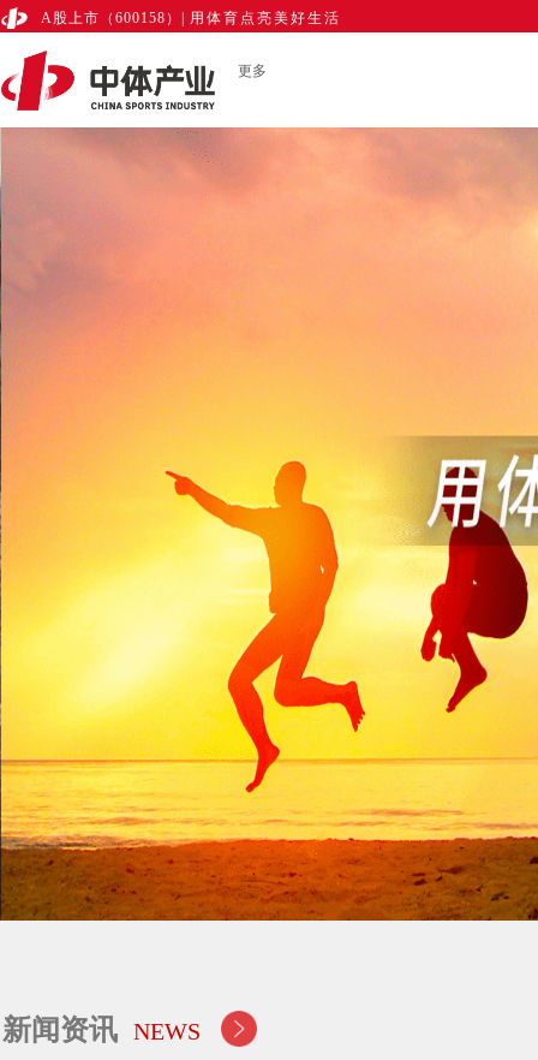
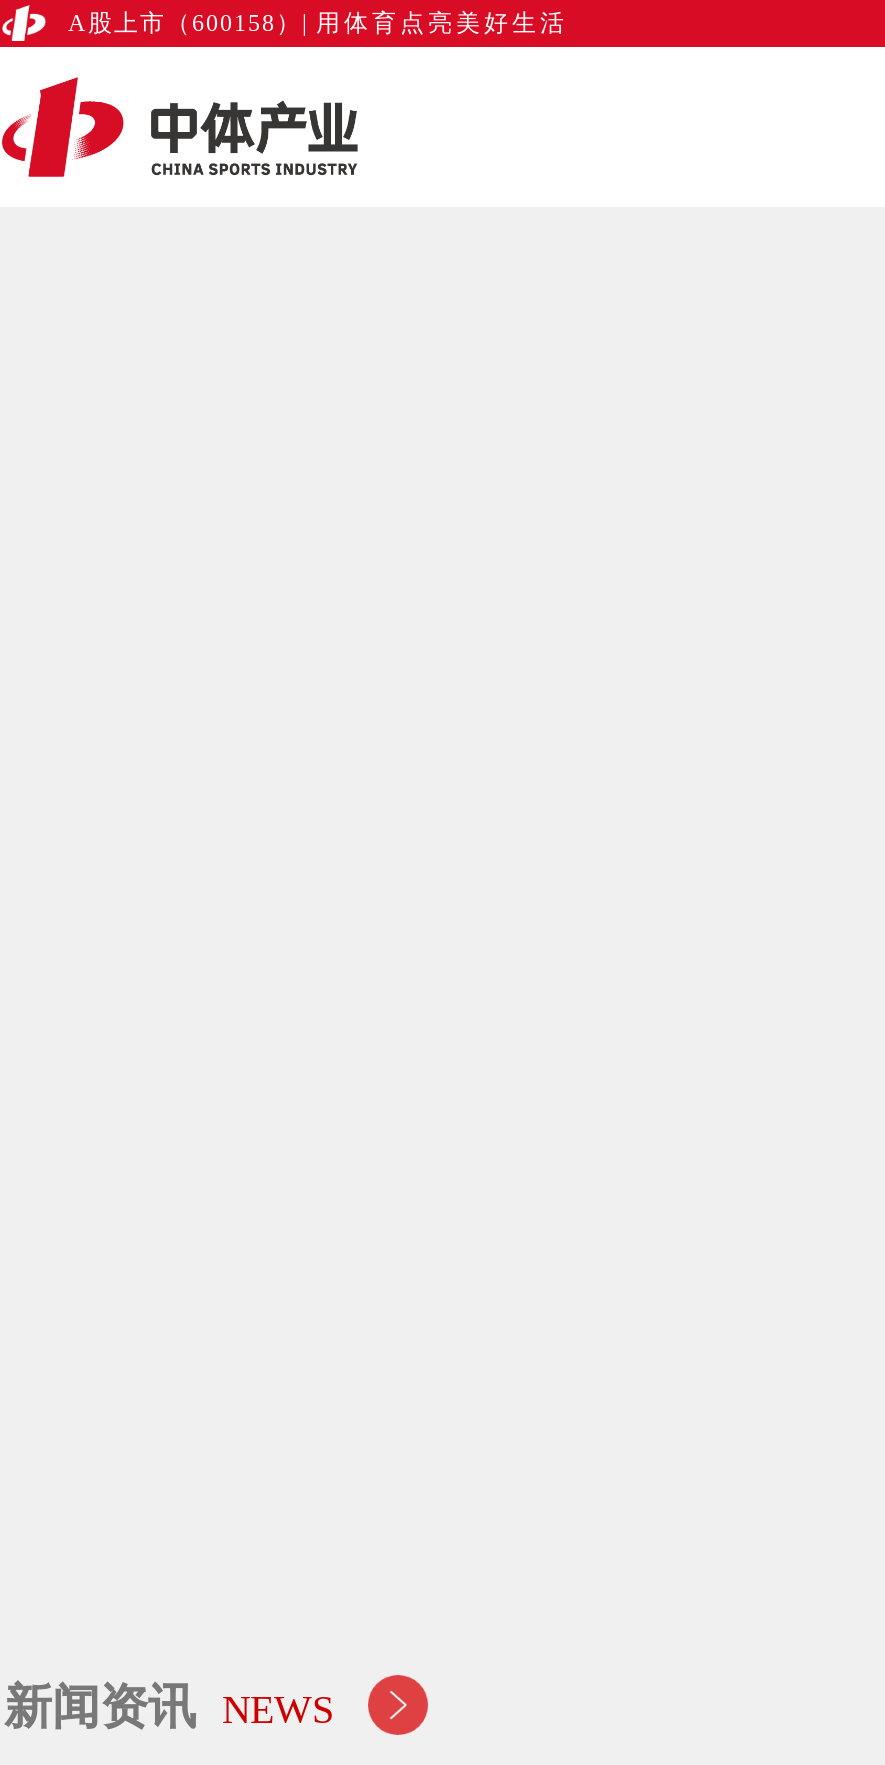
[238,62,267,79] 更多 -> none
[4,126,534,922] [image] -> none

